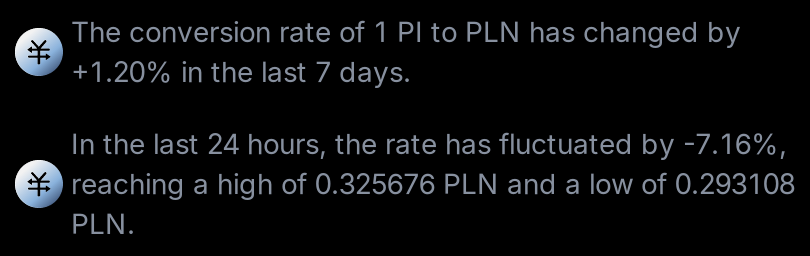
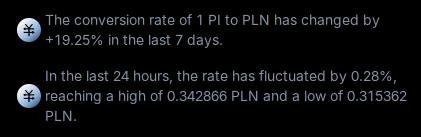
[71,55,411,89] +1.20% in the last 7 days. -> [45,31,223,48] +19.25% in the last 7 days.
[71,127,787,161] In the last 24 hours, the rate has fluctuated by -7.16%, -> [45,67,397,84] In the last 24 hours, the rate has fluctuated by 0.28%,
[71,167,795,201] reaching a high of 0.325676 PLN and a low of 0.293108 -> [45,87,407,104] reaching a high of 0.342866 PLN and a low of 0.315362

